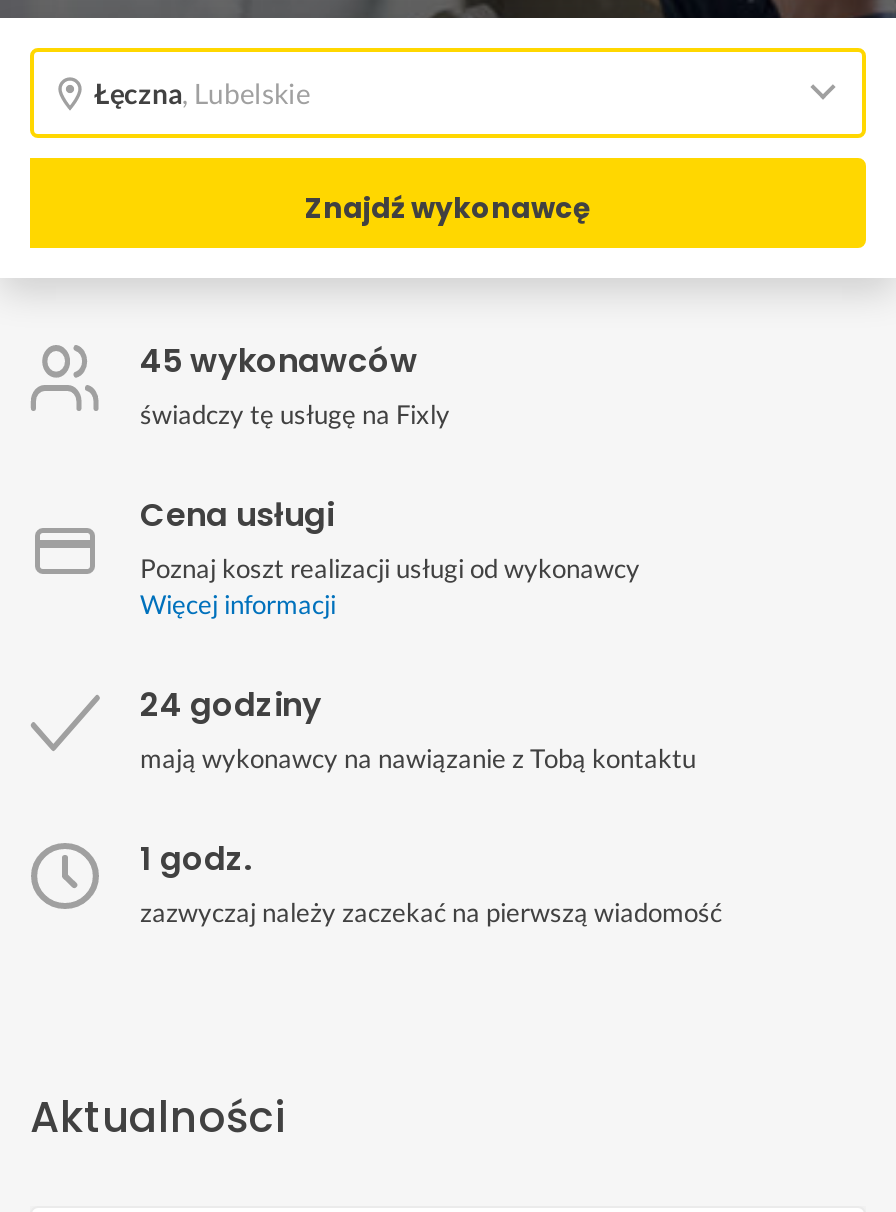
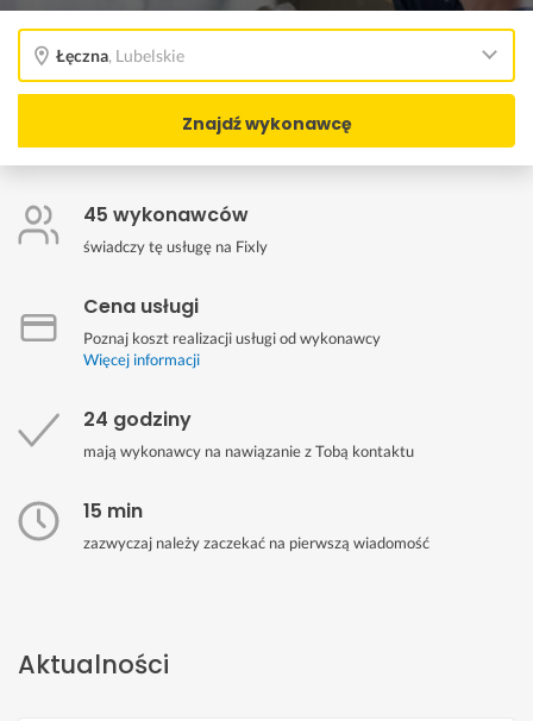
[140,836,252,882] 1 godz. -> [83,497,143,525] 15 min

